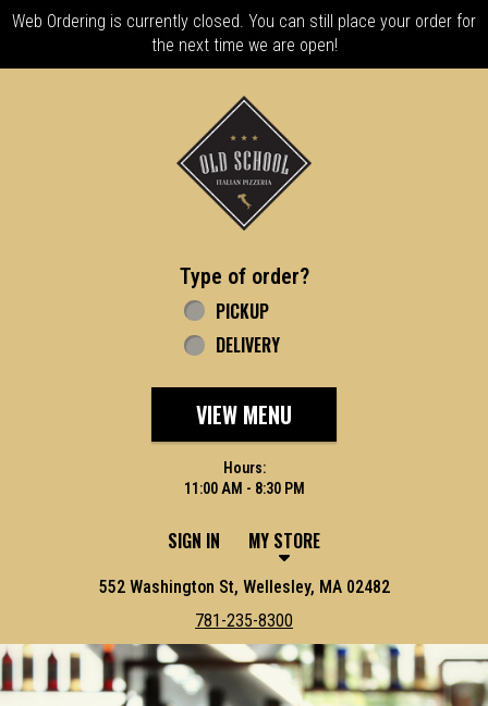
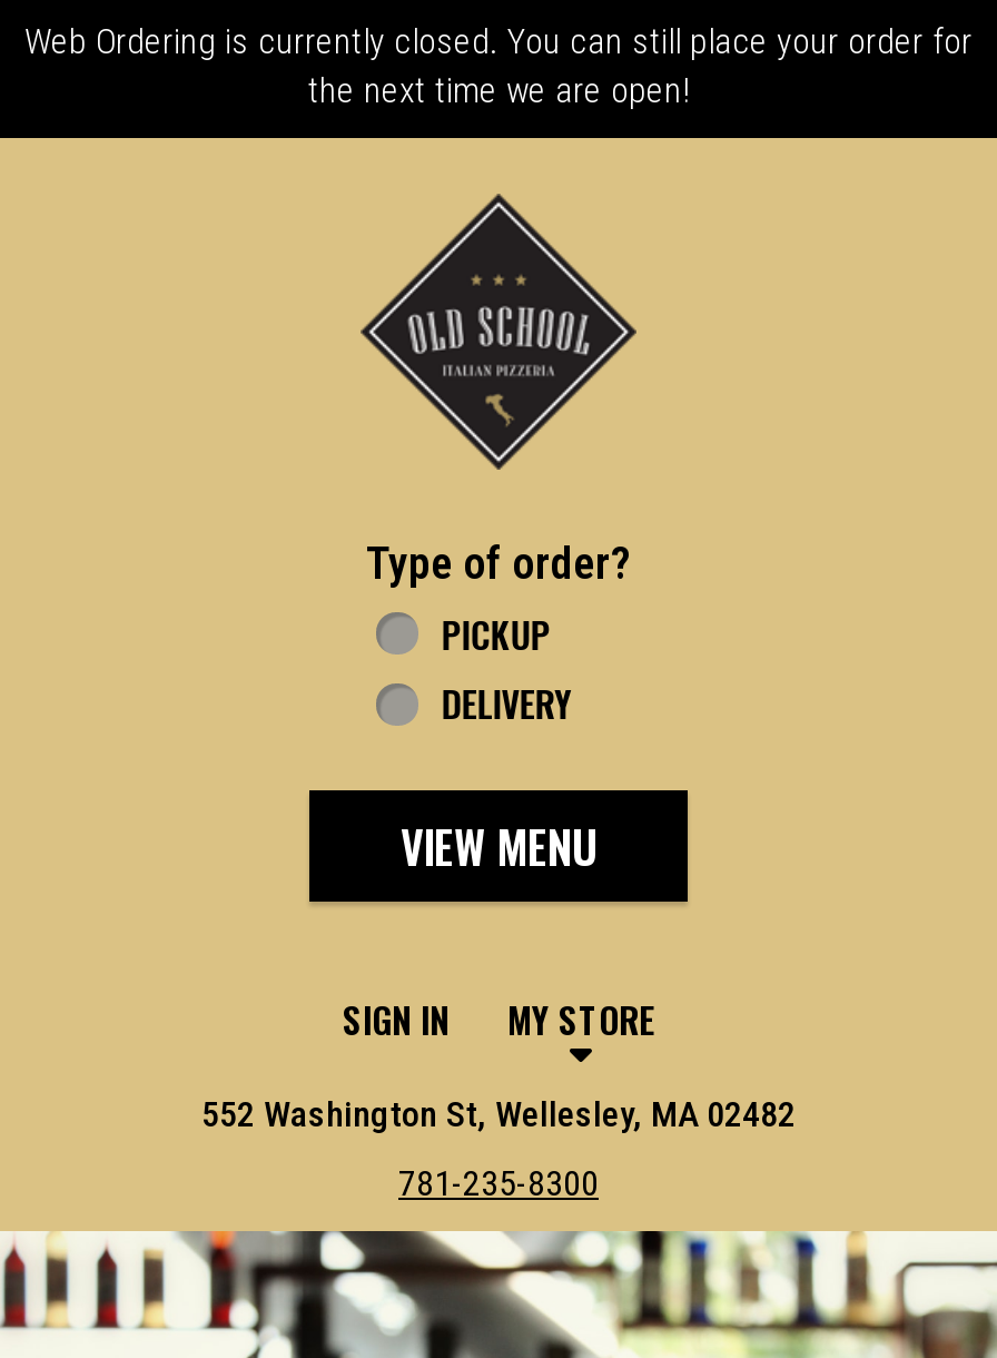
[184,459,304,497] Hours: | 11:00 AM - 8:30 PM -> none

